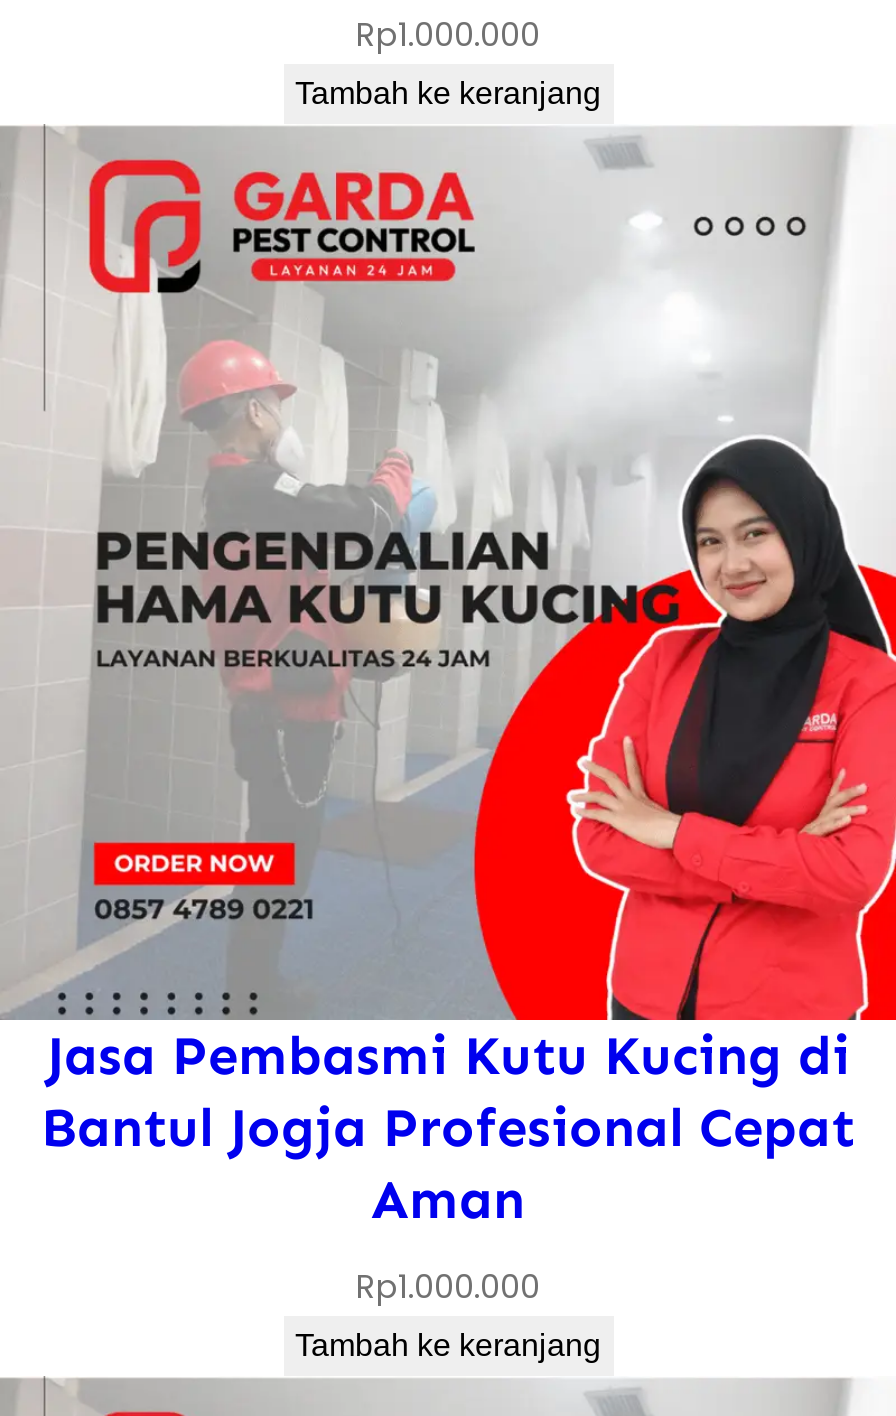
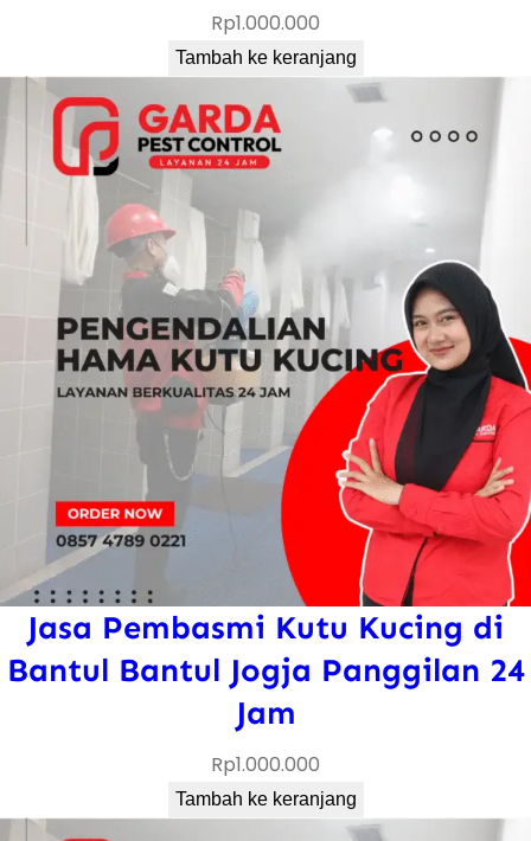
[41,1095,855,1233] Bantul Jogja Profesional Cepat | Aman -> [7,651,524,732] Bantul Bantul Jogja Panggilan 24 | Jam

